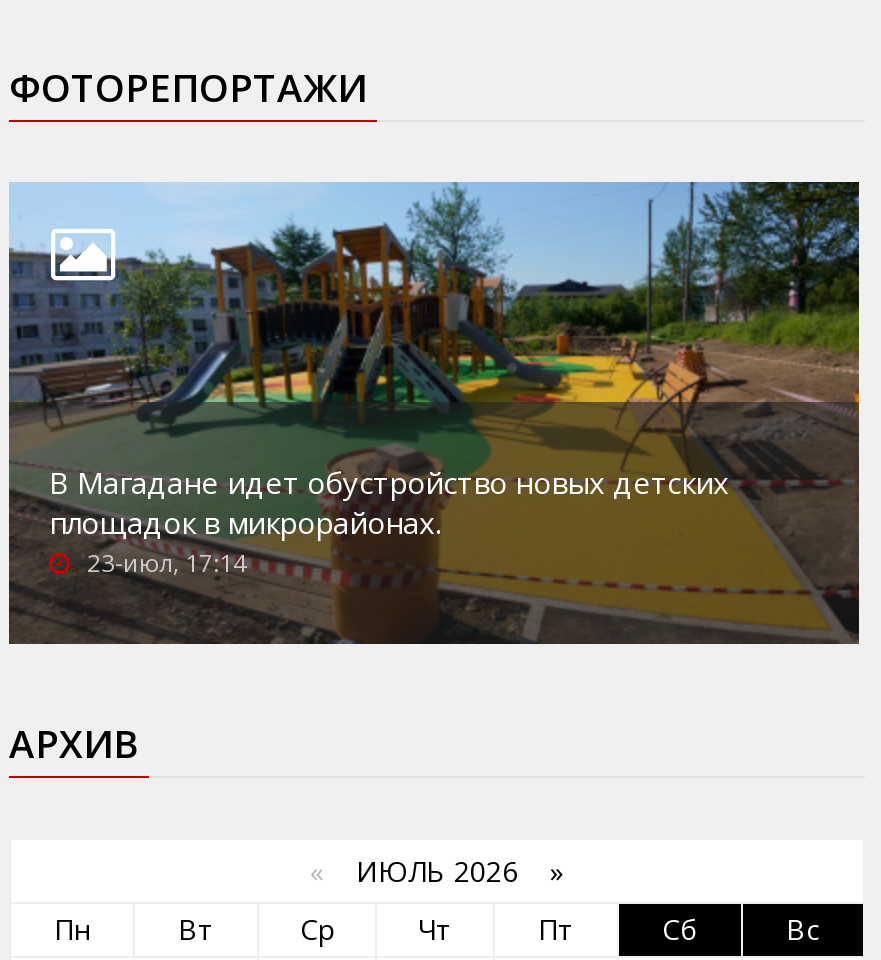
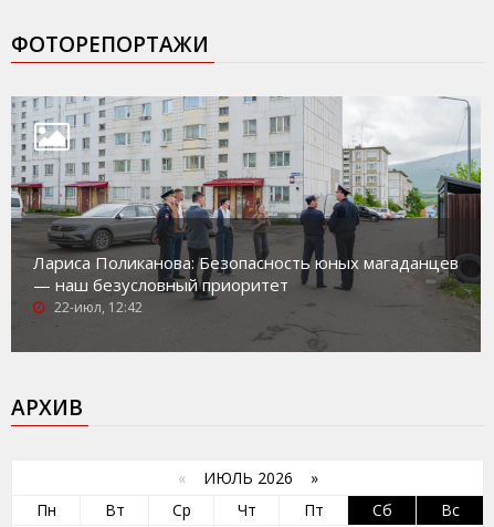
[9,180,861,642] [image] | В Магадане идет обустройство новых детских | площадок в микрорайонах. | 23-июл, 17:14 -> [11,96,482,352] [image] | Лариса Поликанова: Безопасность юных магаданцев | — наш безусловный приоритет | 22-июл, 12:42

